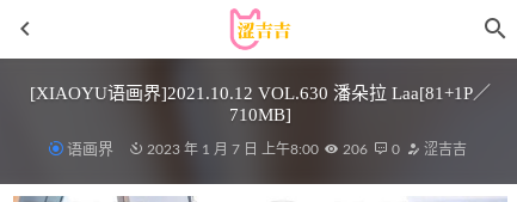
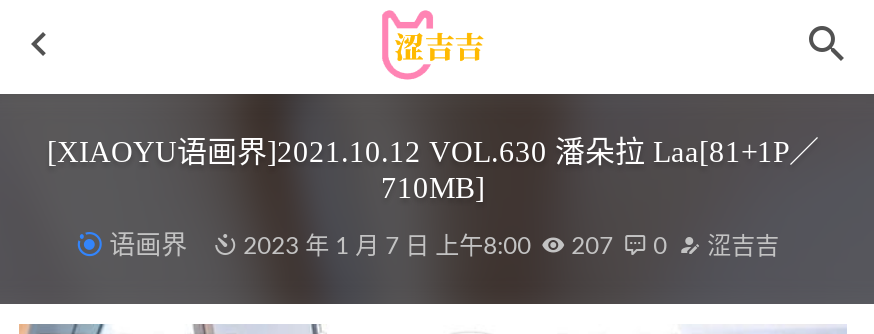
[143,142,467,157] 2023 年 1 月 7 日 上午8:00 206 0 涩吉吉 -> [237,234,779,258] 2023 年 1 月 7 日 上午8:00 207 0 涩吉吉

